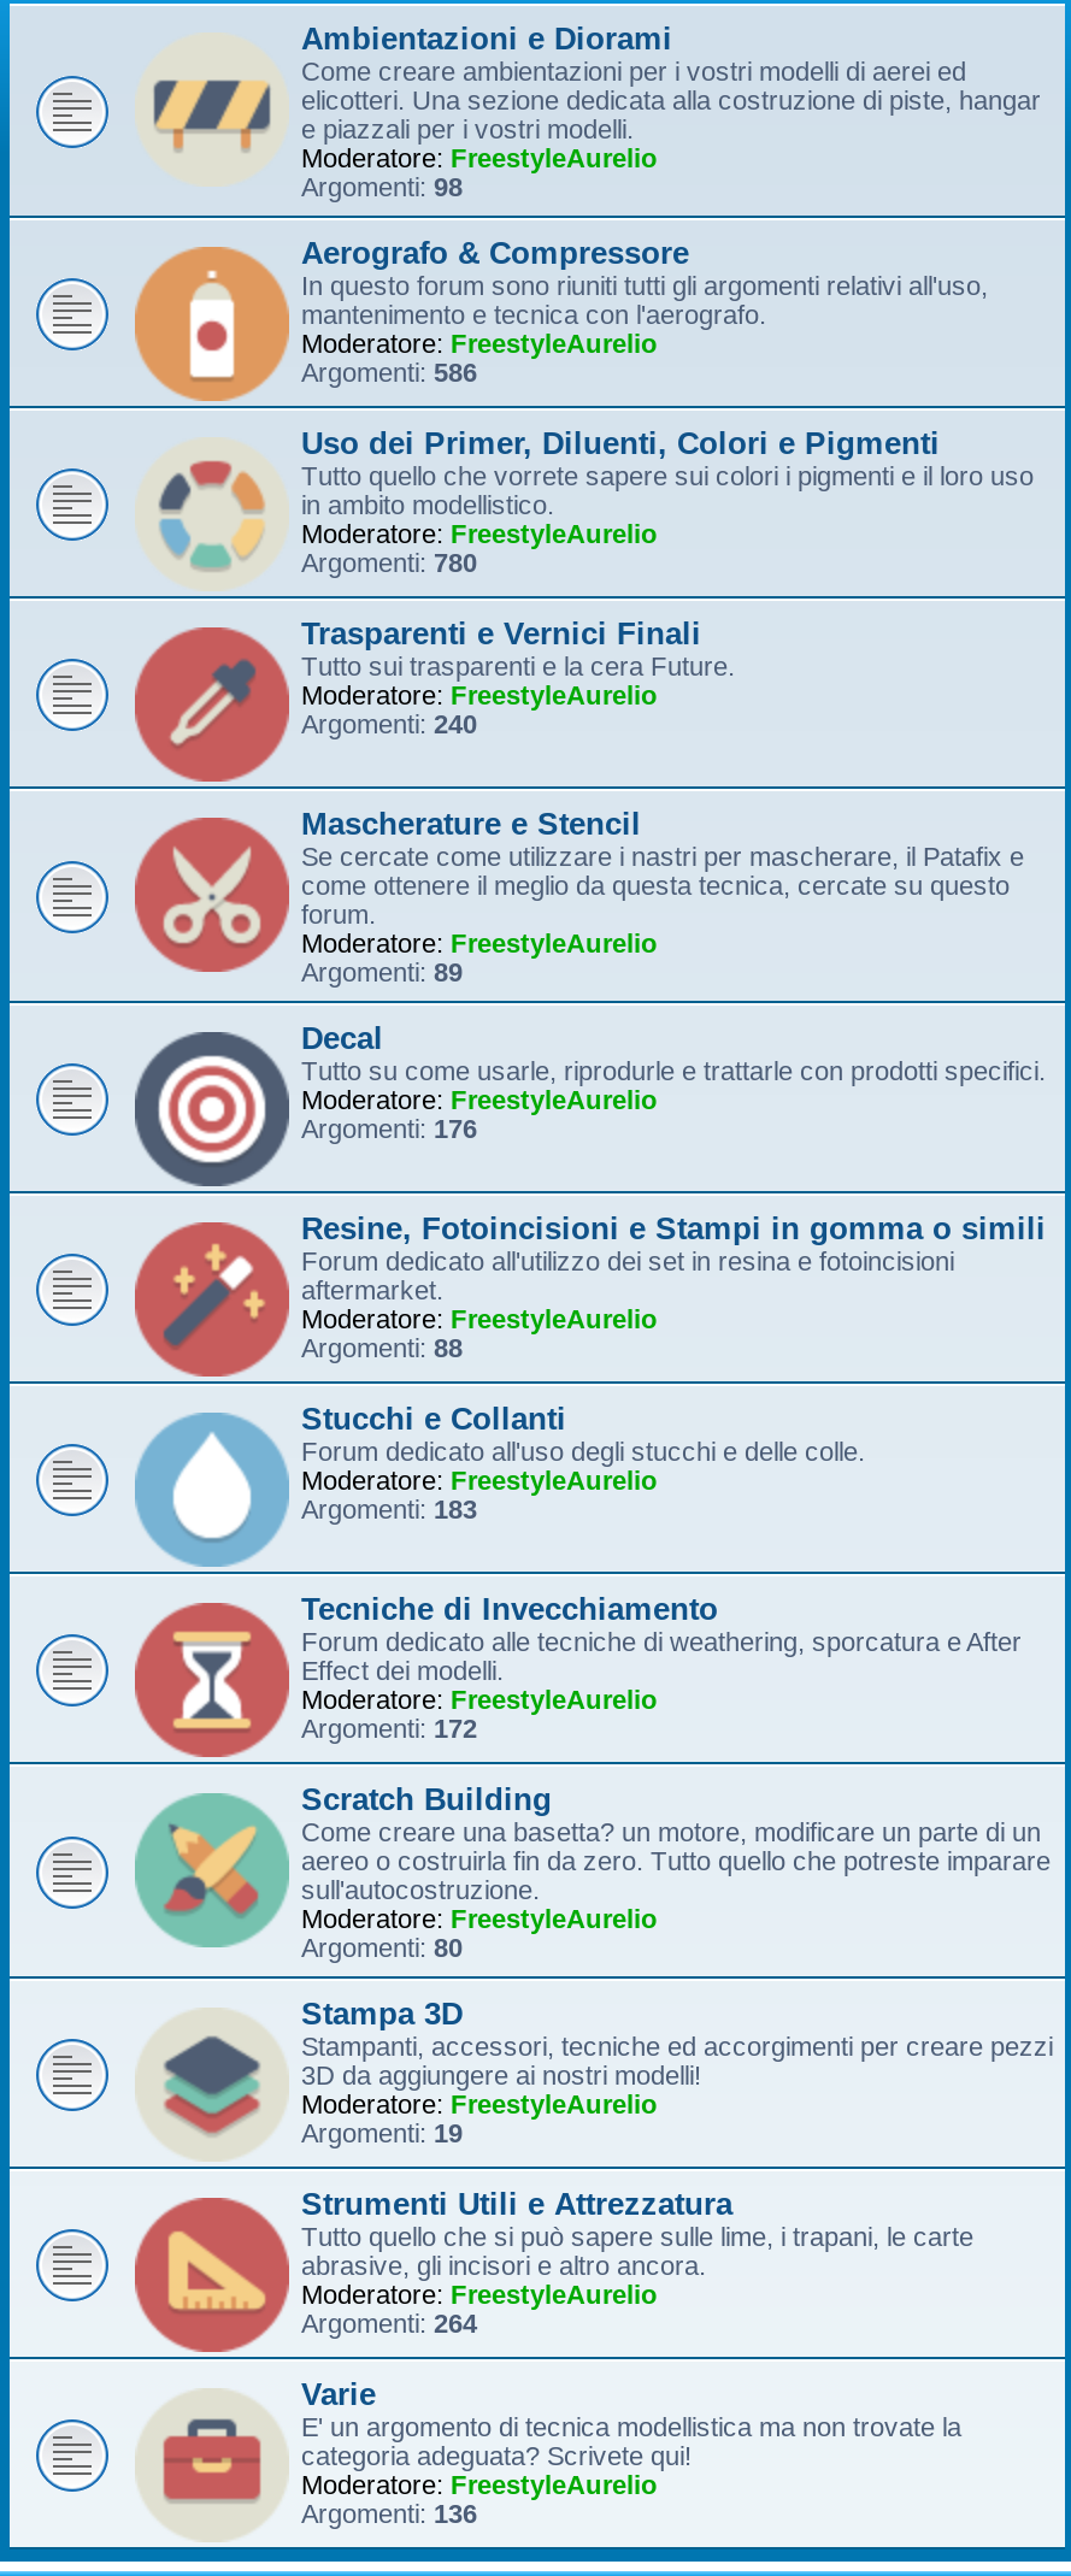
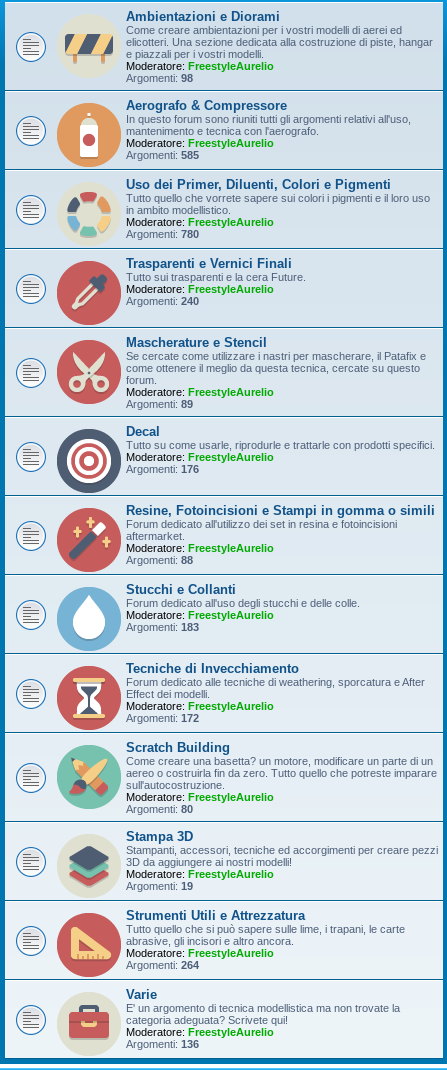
[301,358,477,387] Argomenti: 586 -> [126,149,199,161] Argomenti: 585

